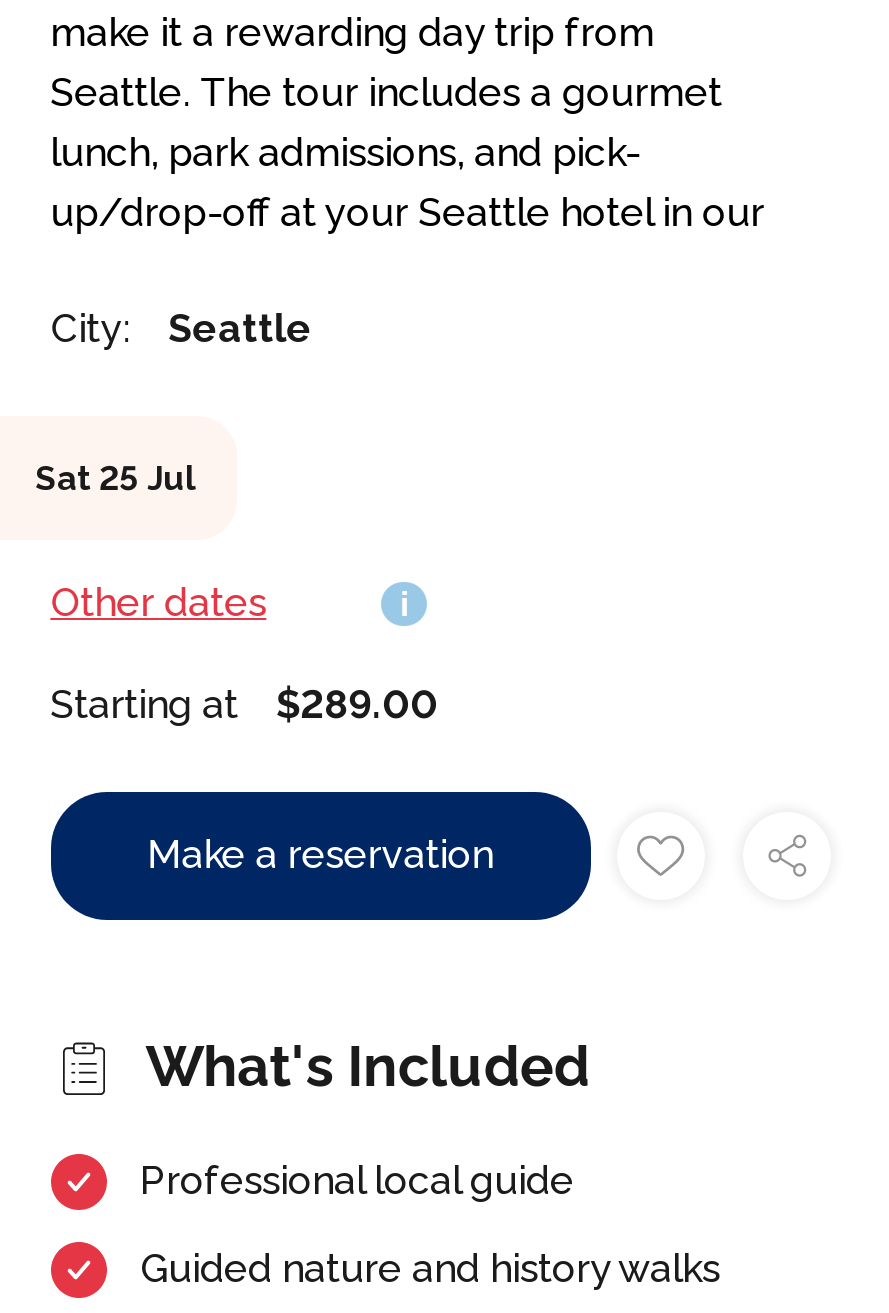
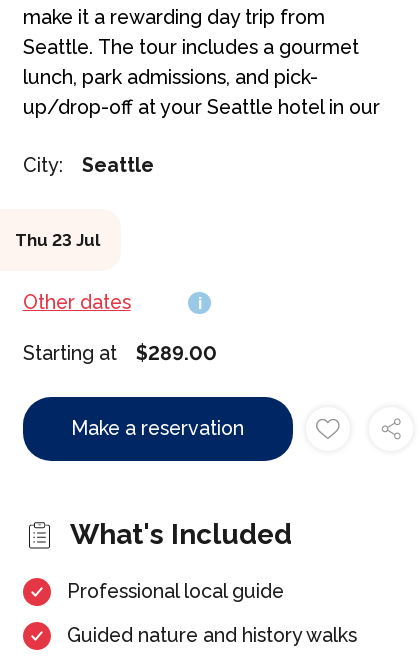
[35,458,195,498] Sat 25 Jul -> [15,230,100,250] Thu 23 Jul

